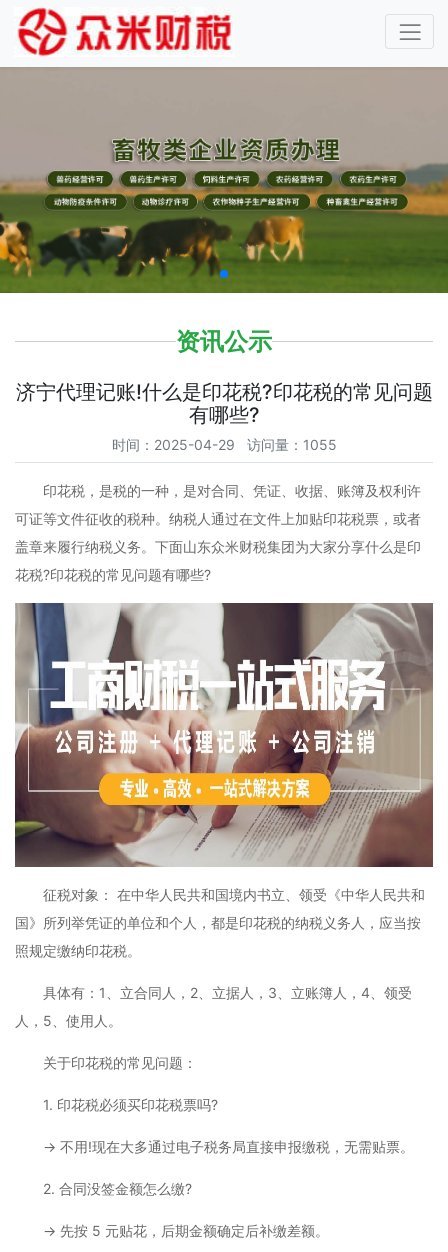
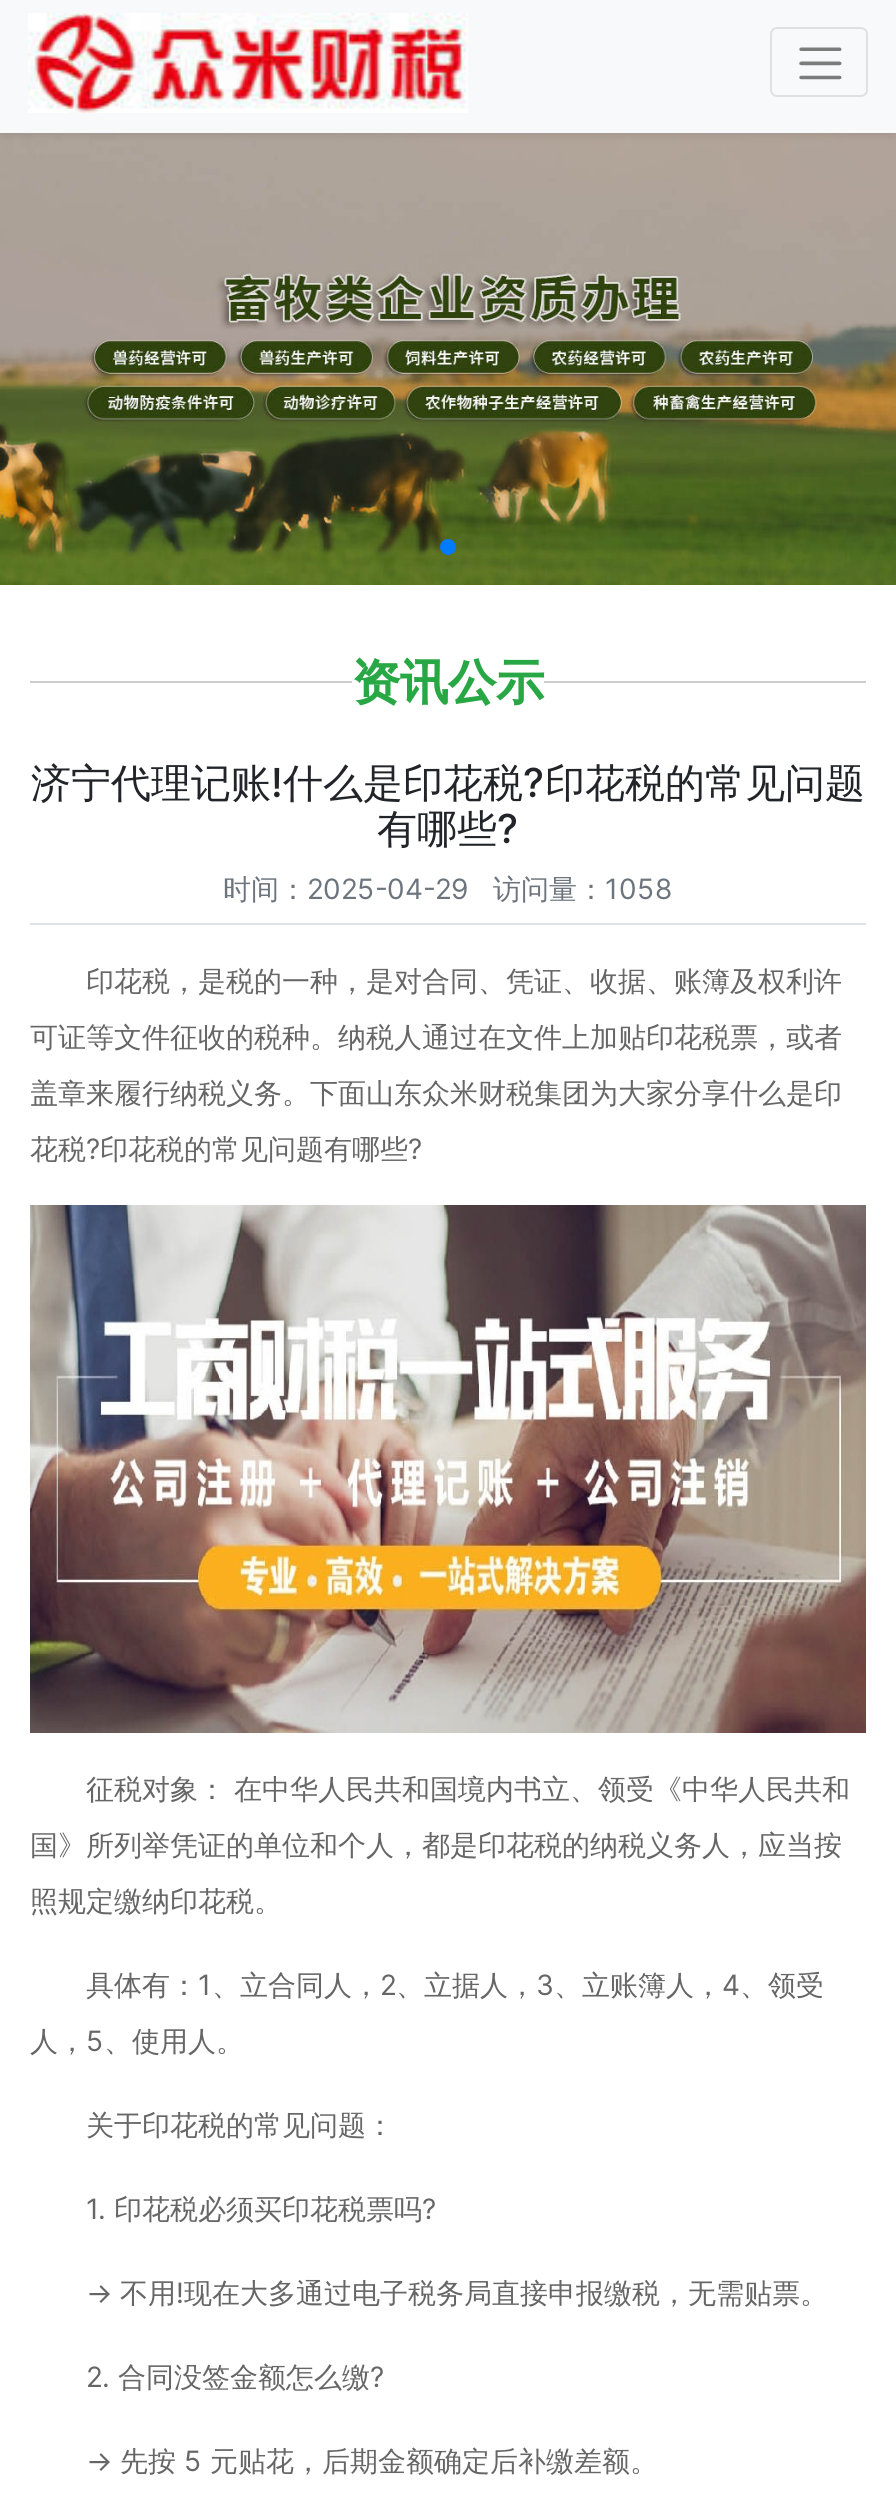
[111,436,336,453] 时间：2025-04-29 访问量：1055 -> [223,871,673,905] 时间：2025-04-29 访问量：1058

